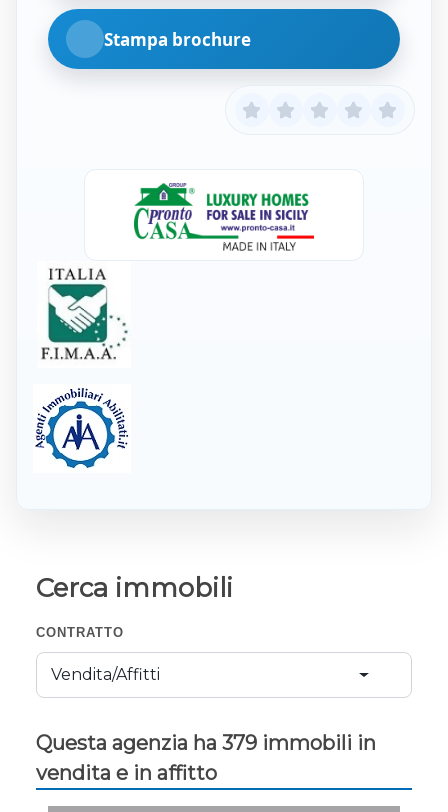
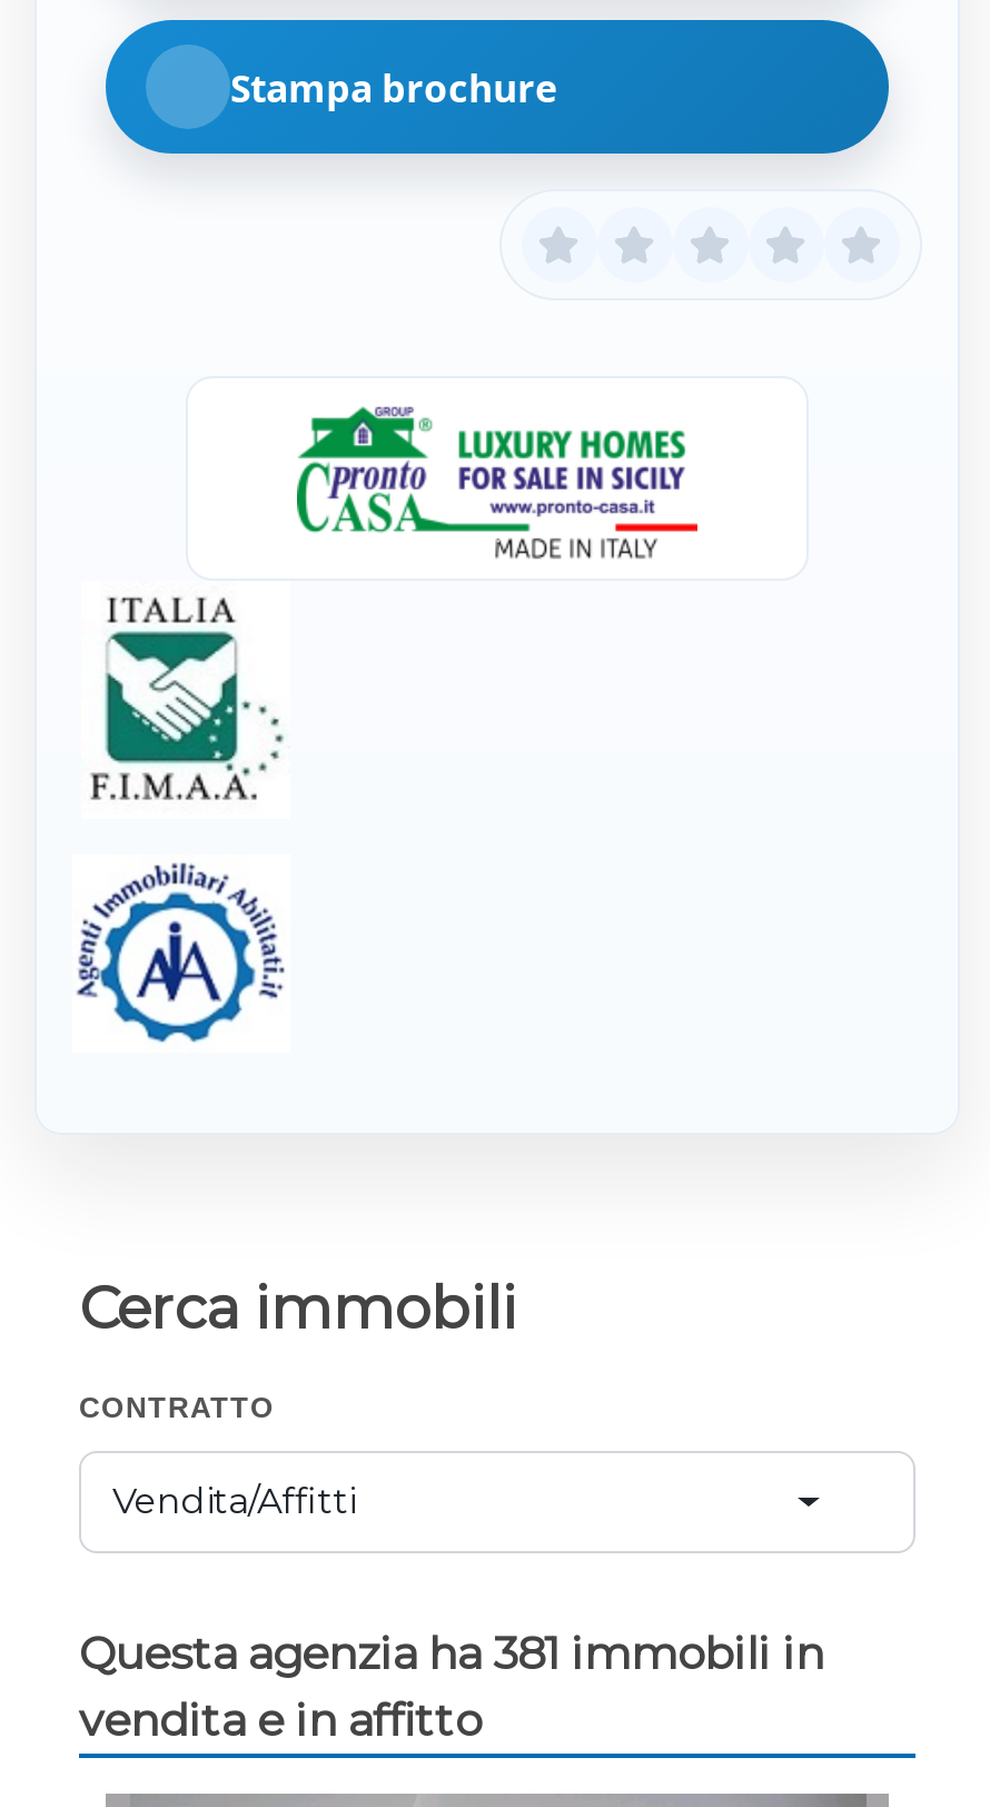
[36,731,376,755] Questa agenzia ha 379 immobili in -> [79,1627,824,1680] Questa agenzia ha 381 immobili in

